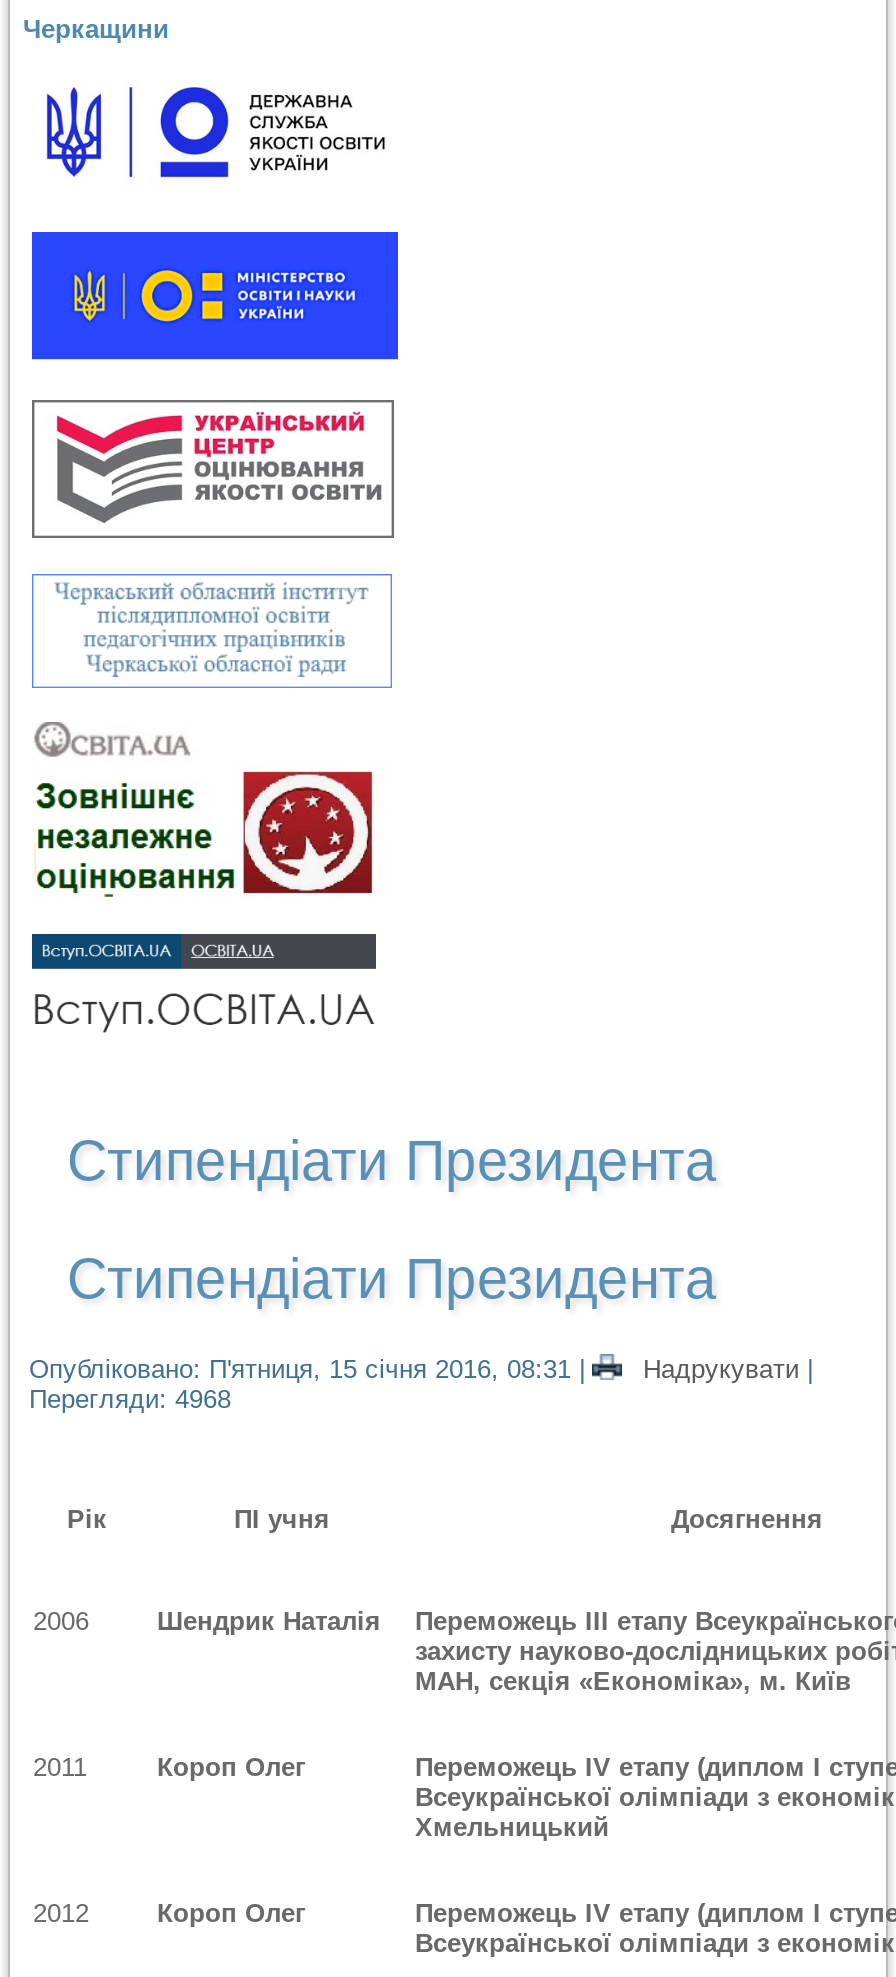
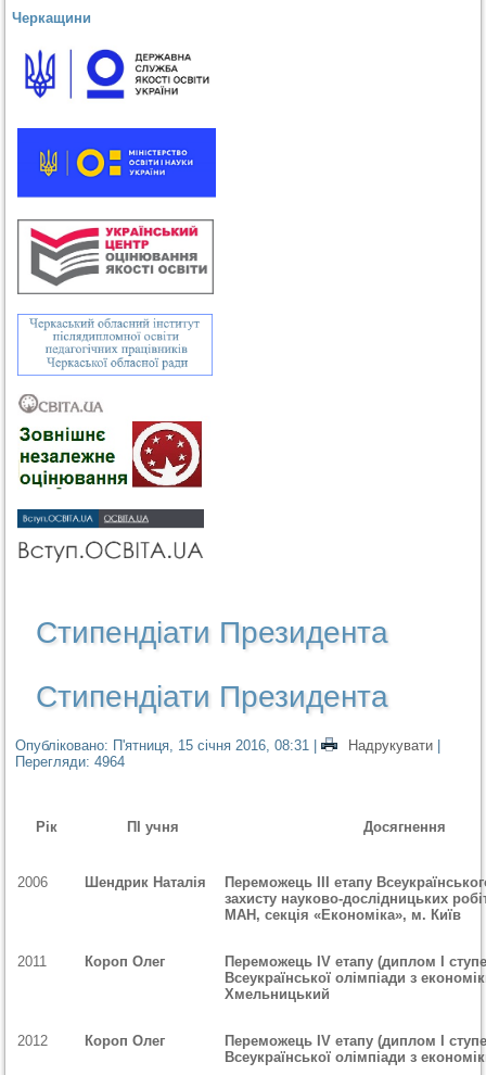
[29,1384,231,1414] Перегляди: 4968 -> [16,753,125,770] Перегляди: 4964

